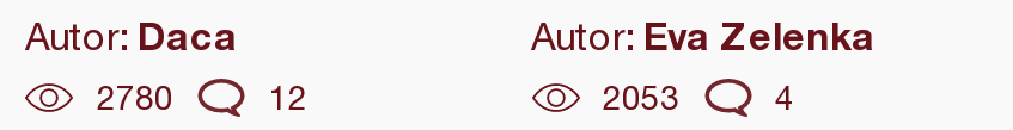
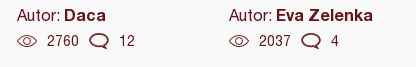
[97,79,173,117] 2780 -> [47,33,79,49] 2760
[603,79,679,117] 2053 -> [258,33,290,49] 2037

